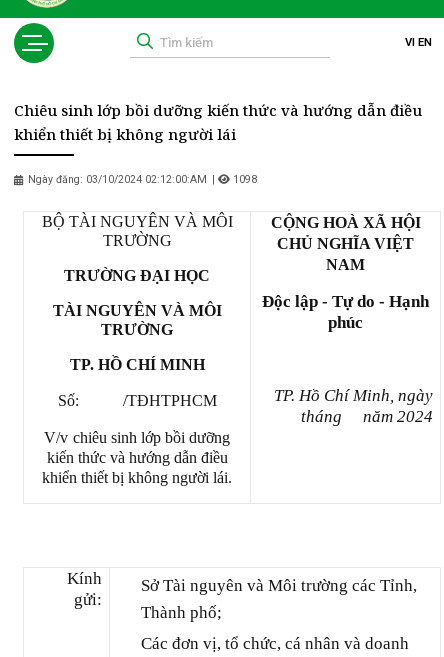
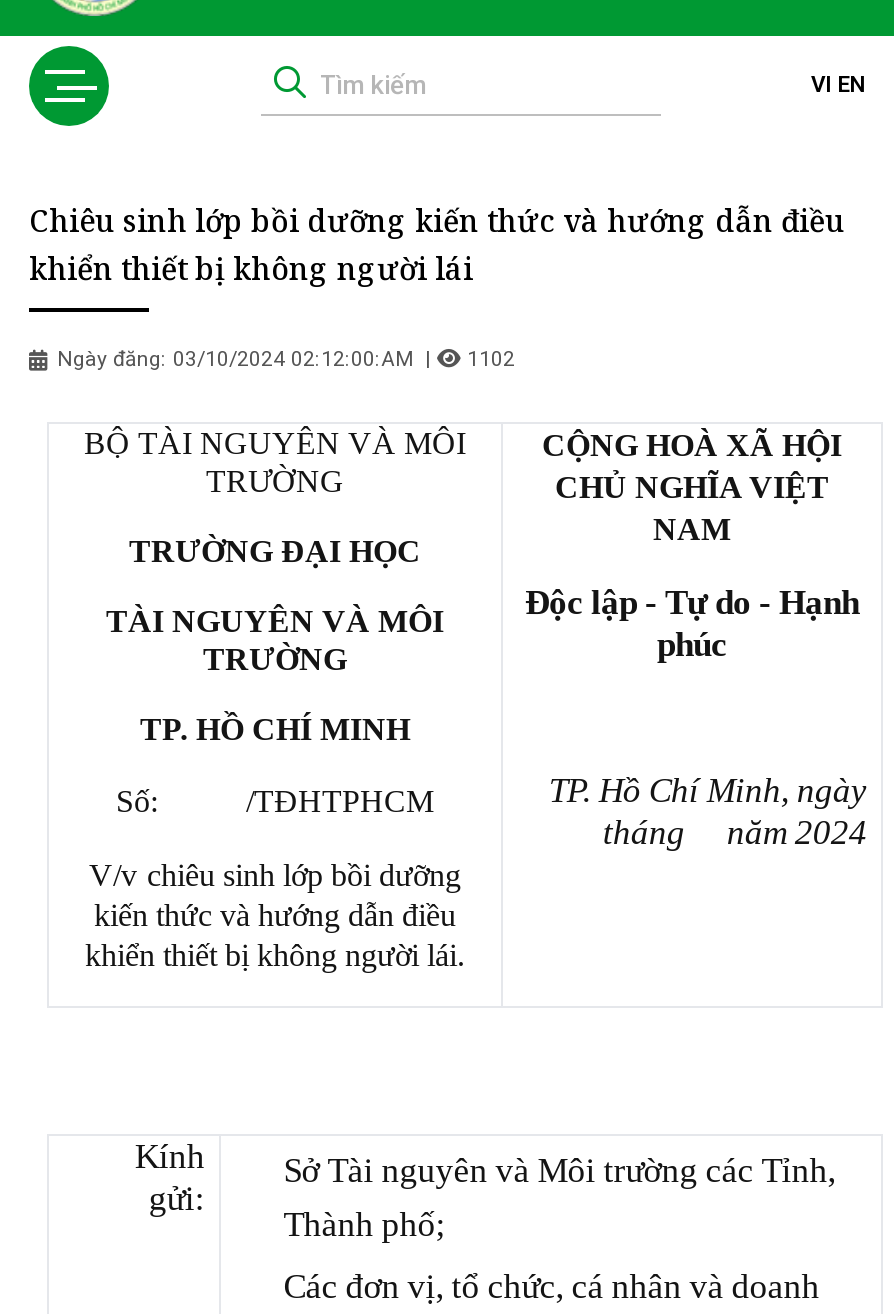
[230,173,257,186] 1098 -> [461,346,515,372] 1102

